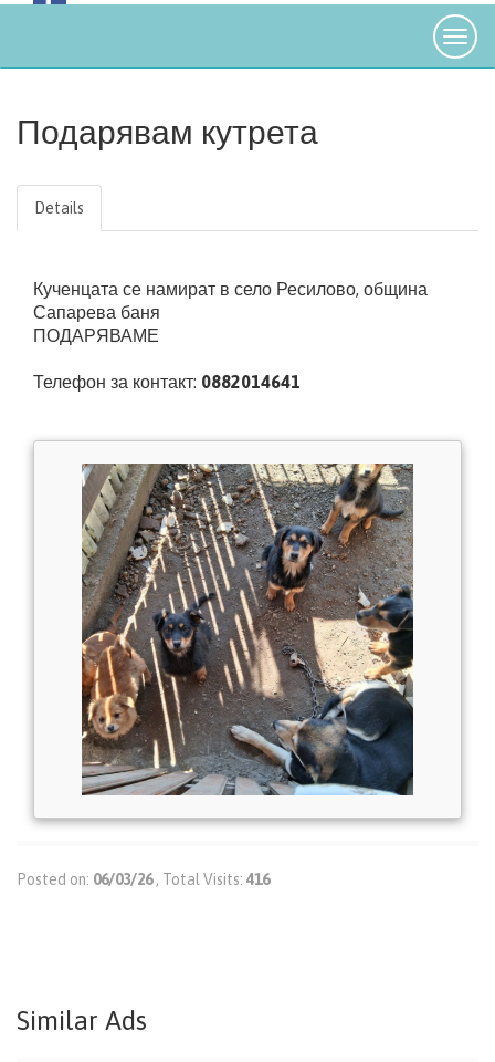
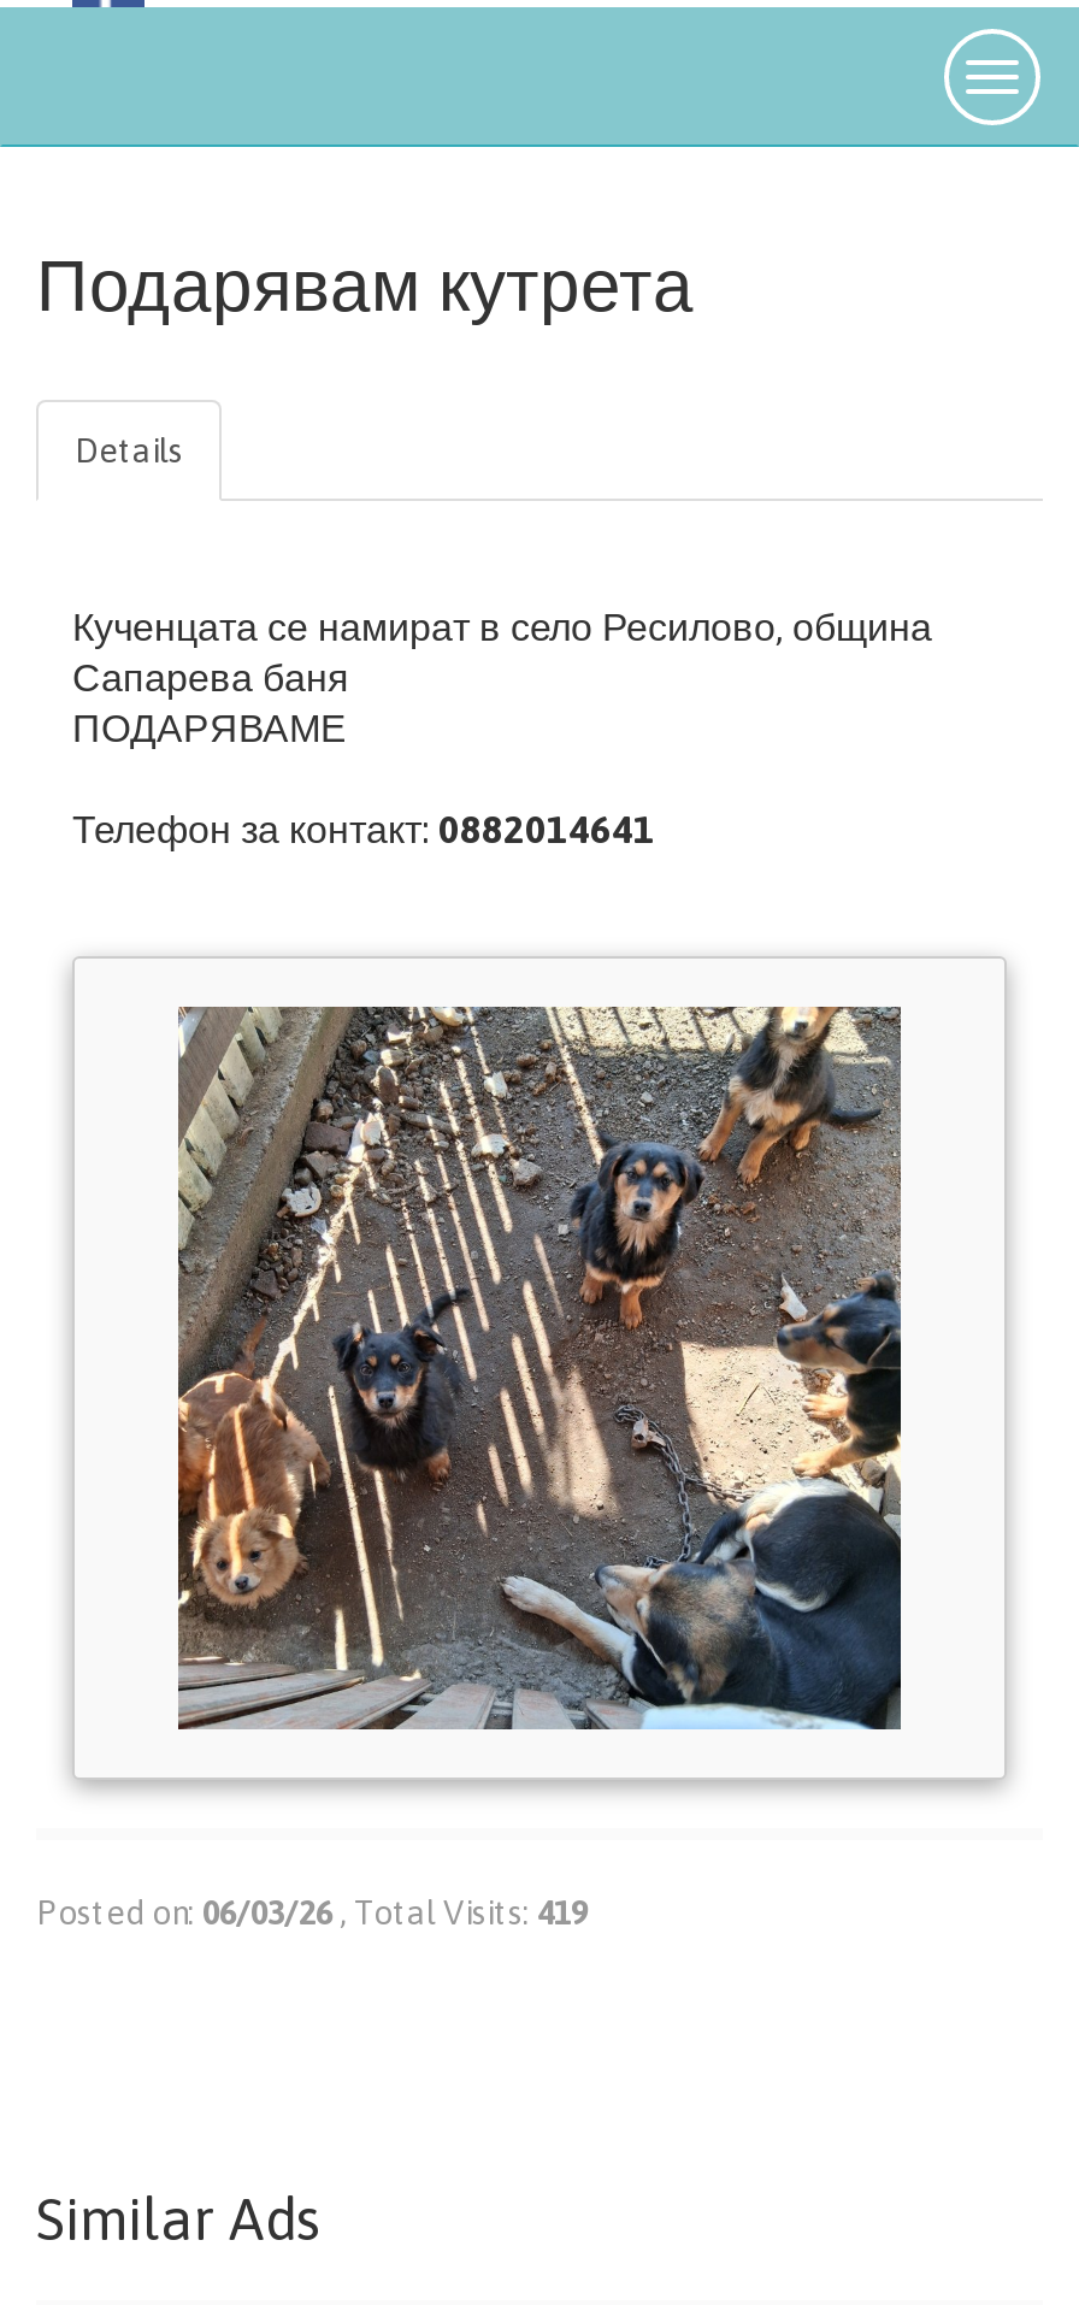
[17,871,270,888] Posted on: 06/03/26, Total Visits: 416 -> [36,1893,588,1932] Posted on: 06/03/26, Total Visits: 419

